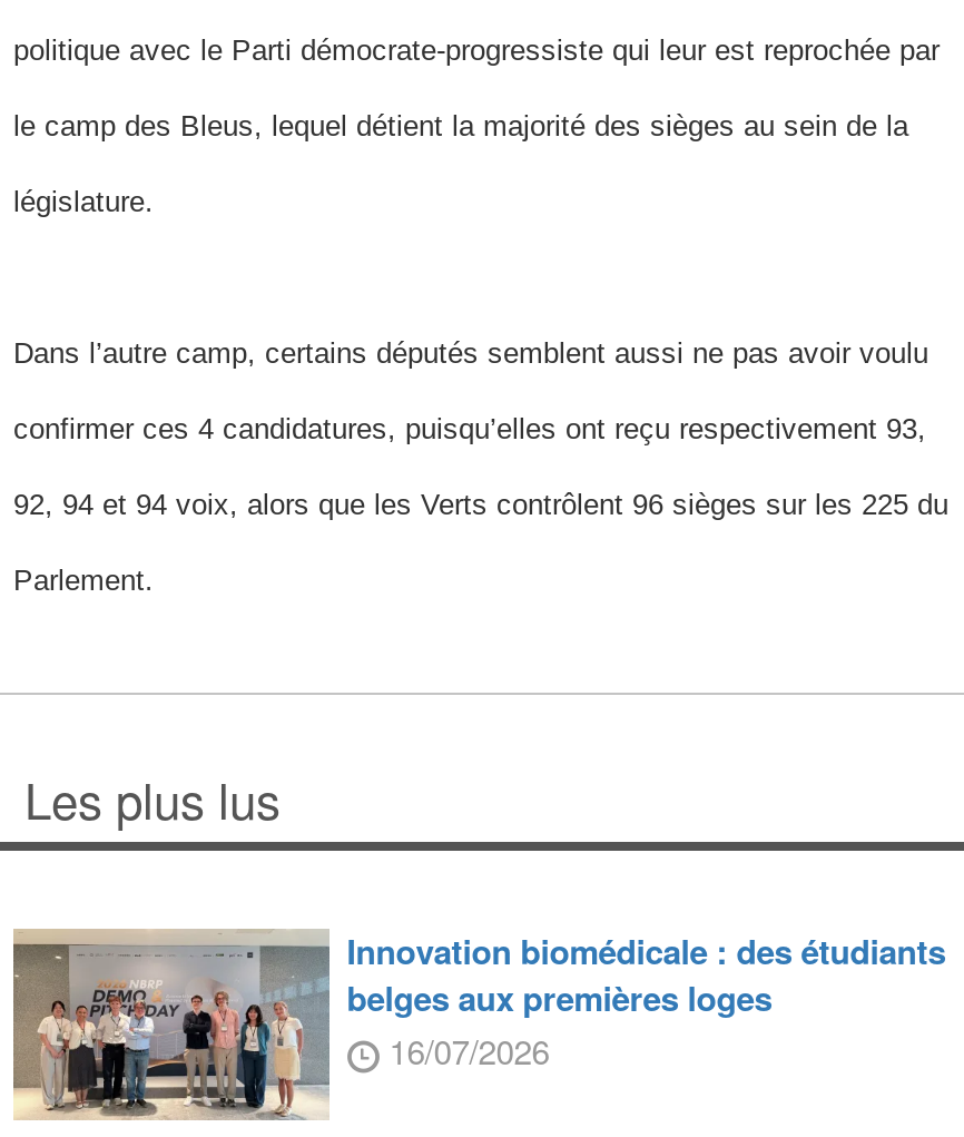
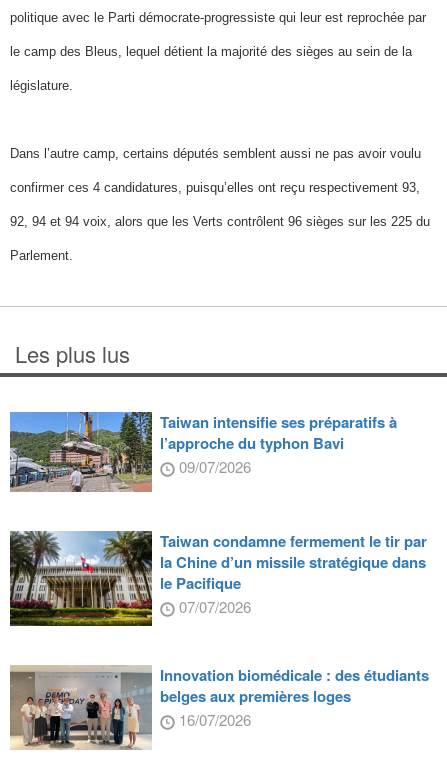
none -> [9,411,427,617] [image] | Taiwan intensifie ses préparatifs à | l’approche du typhon Bavi | 09/07/2026 | Taiwan condamne fermement le tir par | la Chine d’un missile stratégique dans | le Pacifique | 07/07/2026
none -> [9,530,153,627] [image]

